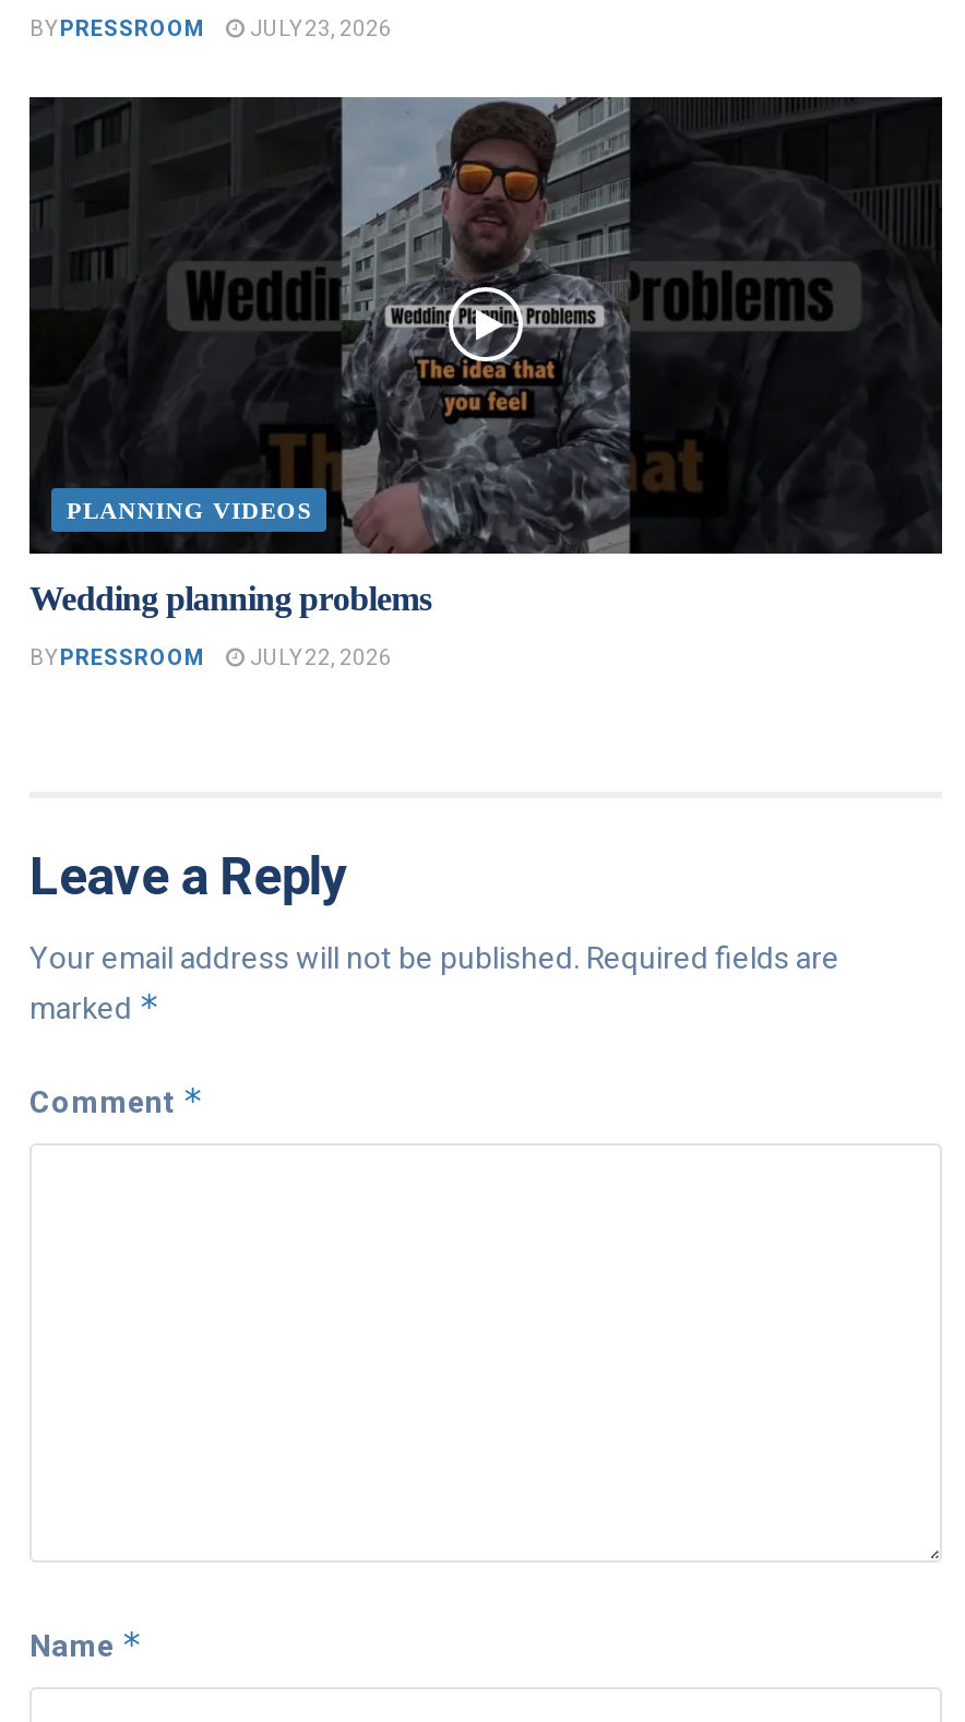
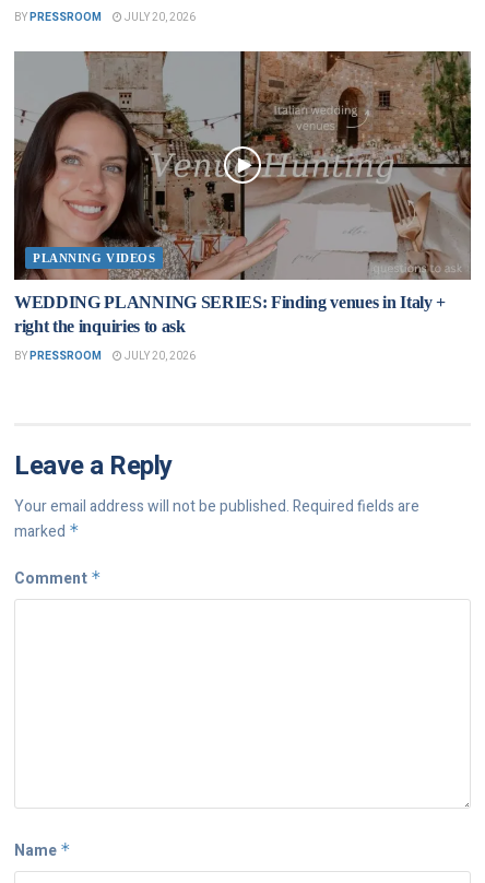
[29,14,392,45] BY PRESSROOM JULY 23, 2026 -> [14,10,196,25] BY PRESSROOM JULY 20, 2026
[27,95,944,617] [image] | Wedding planning problems -> [13,50,472,335] [image] | WEDDING PLANNING SERIES: Finding venues in Italy + | right the inquiries to ask
[29,643,392,674] BY PRESSROOM JULY 22, 2026 -> [14,349,196,364] BY PRESSROOM JULY 20, 2026

